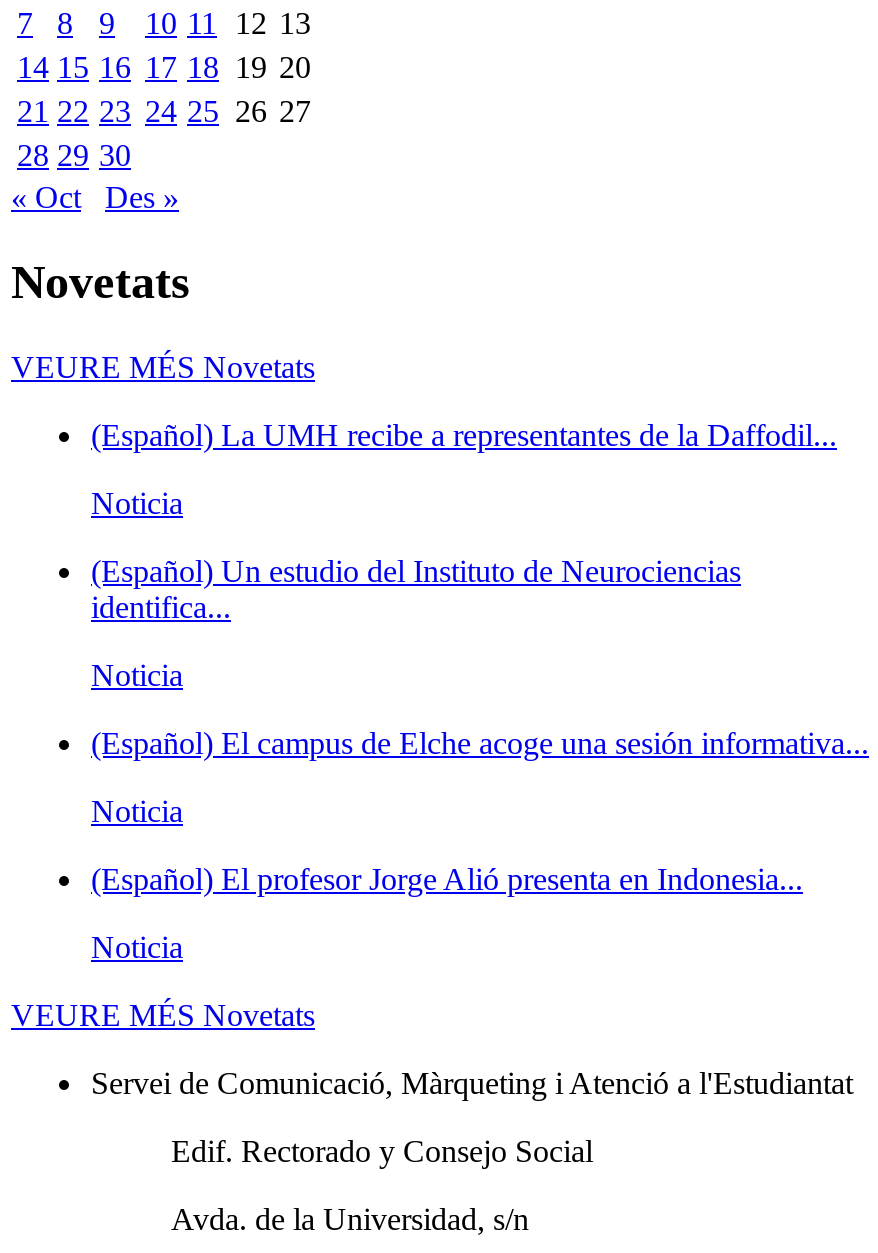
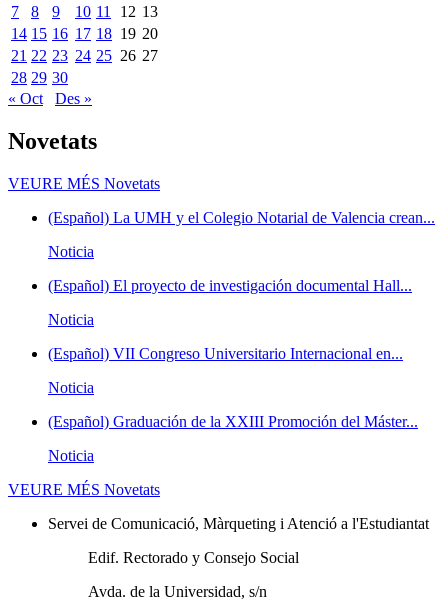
[91,417,837,451] (Español) La UMH recibe a representantes de la Daffodil... -> [48,209,435,226] (Español) La UMH y el Colegio Notarial de Valencia crean...
[91,553,741,623] (Español) Un estudio del Instituto de Neurociencias | identifica... -> [48,277,412,294] (Español) El proyecto de investigación documental Hall...
[91,725,869,759] (Español) El campus de Elche acoge una sesión informativa... -> [48,345,403,362] (Español) VII Congreso Universitario Internacional en...
[91,861,803,895] (Español) El profesor Jorge Alió presenta en Indonesia... -> [48,413,418,430] (Español) Graduación de la XXIII Promoción del Máster...

